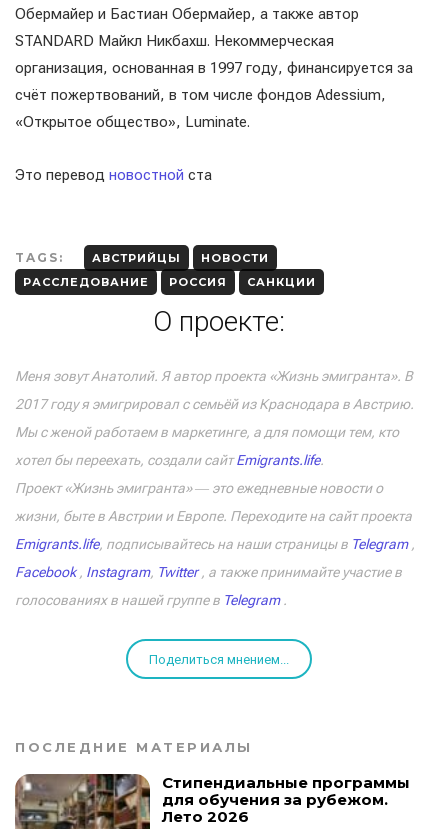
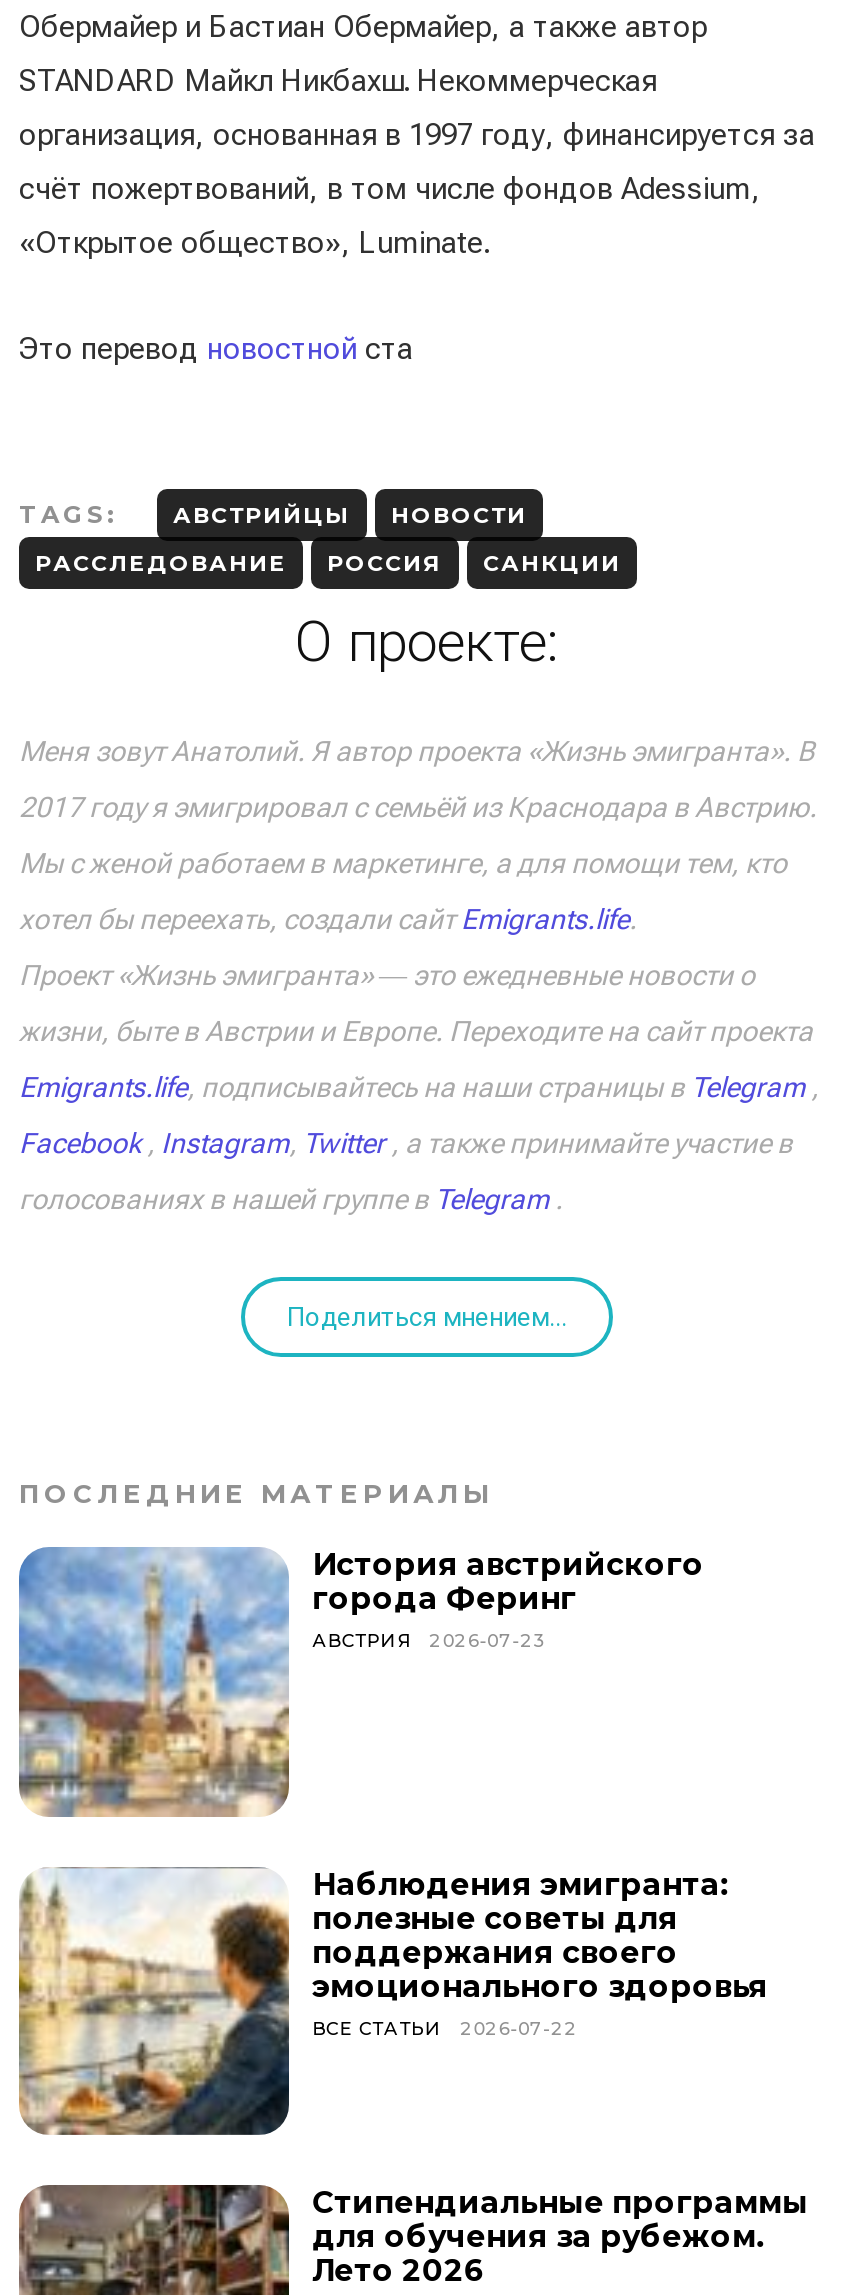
none -> [17,1545,704,1819] [image] | История австрийского | города Феринг | АВСТРИЯ | 2026-07-23
none -> [17,1864,768,2137] [image] | Наблюдения эмигранта: | полезные советы для | поддержания своего | эмоционального здоровья | ВСЕ СТАТЬИ | 2026-07-22

